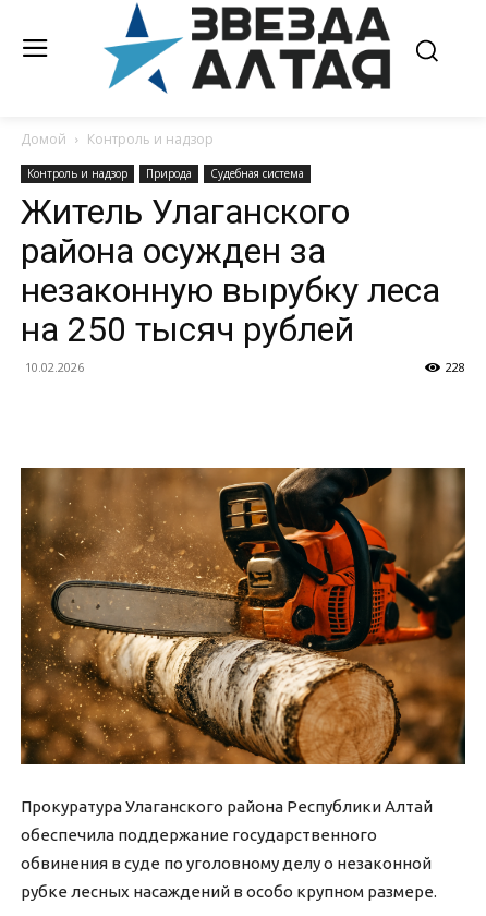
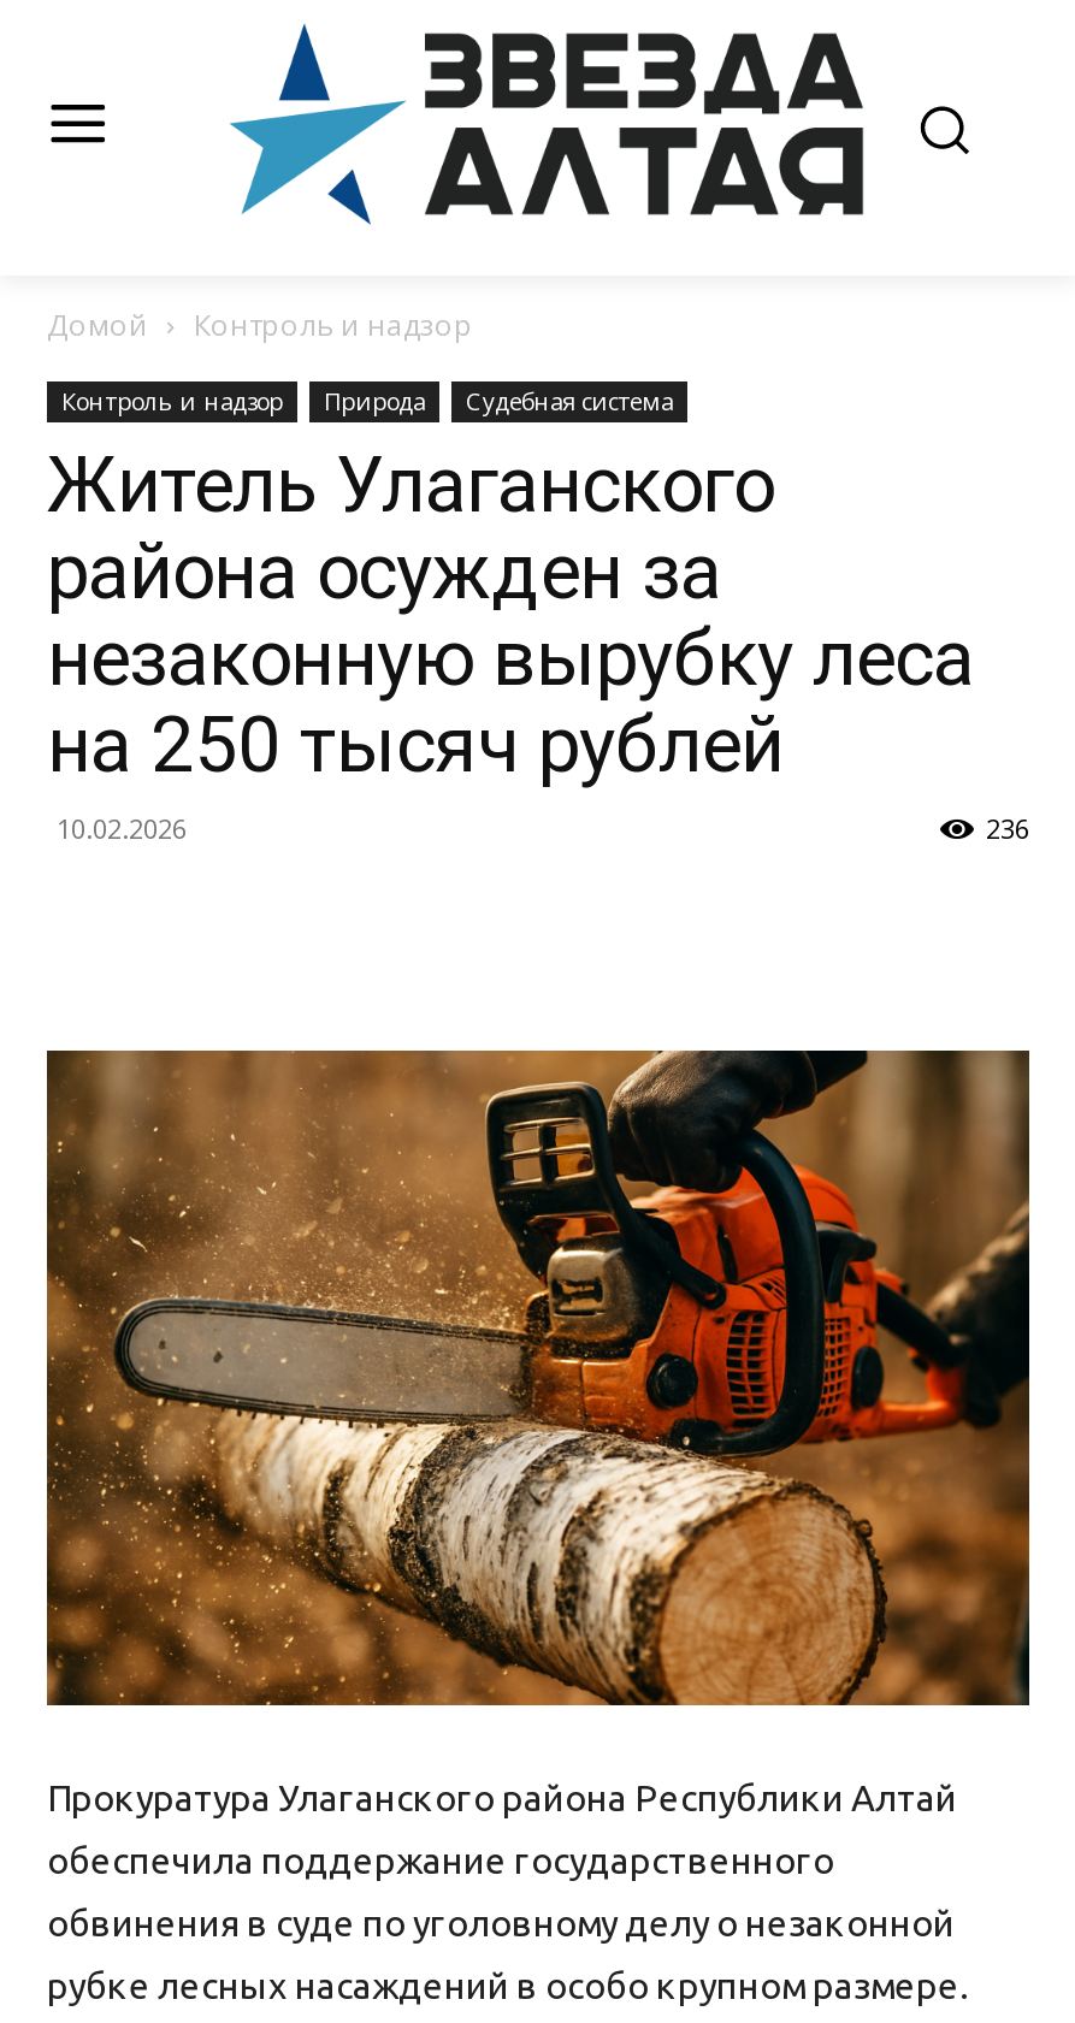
[446,359,465,375] 228 -> [986,811,1029,847] 236

